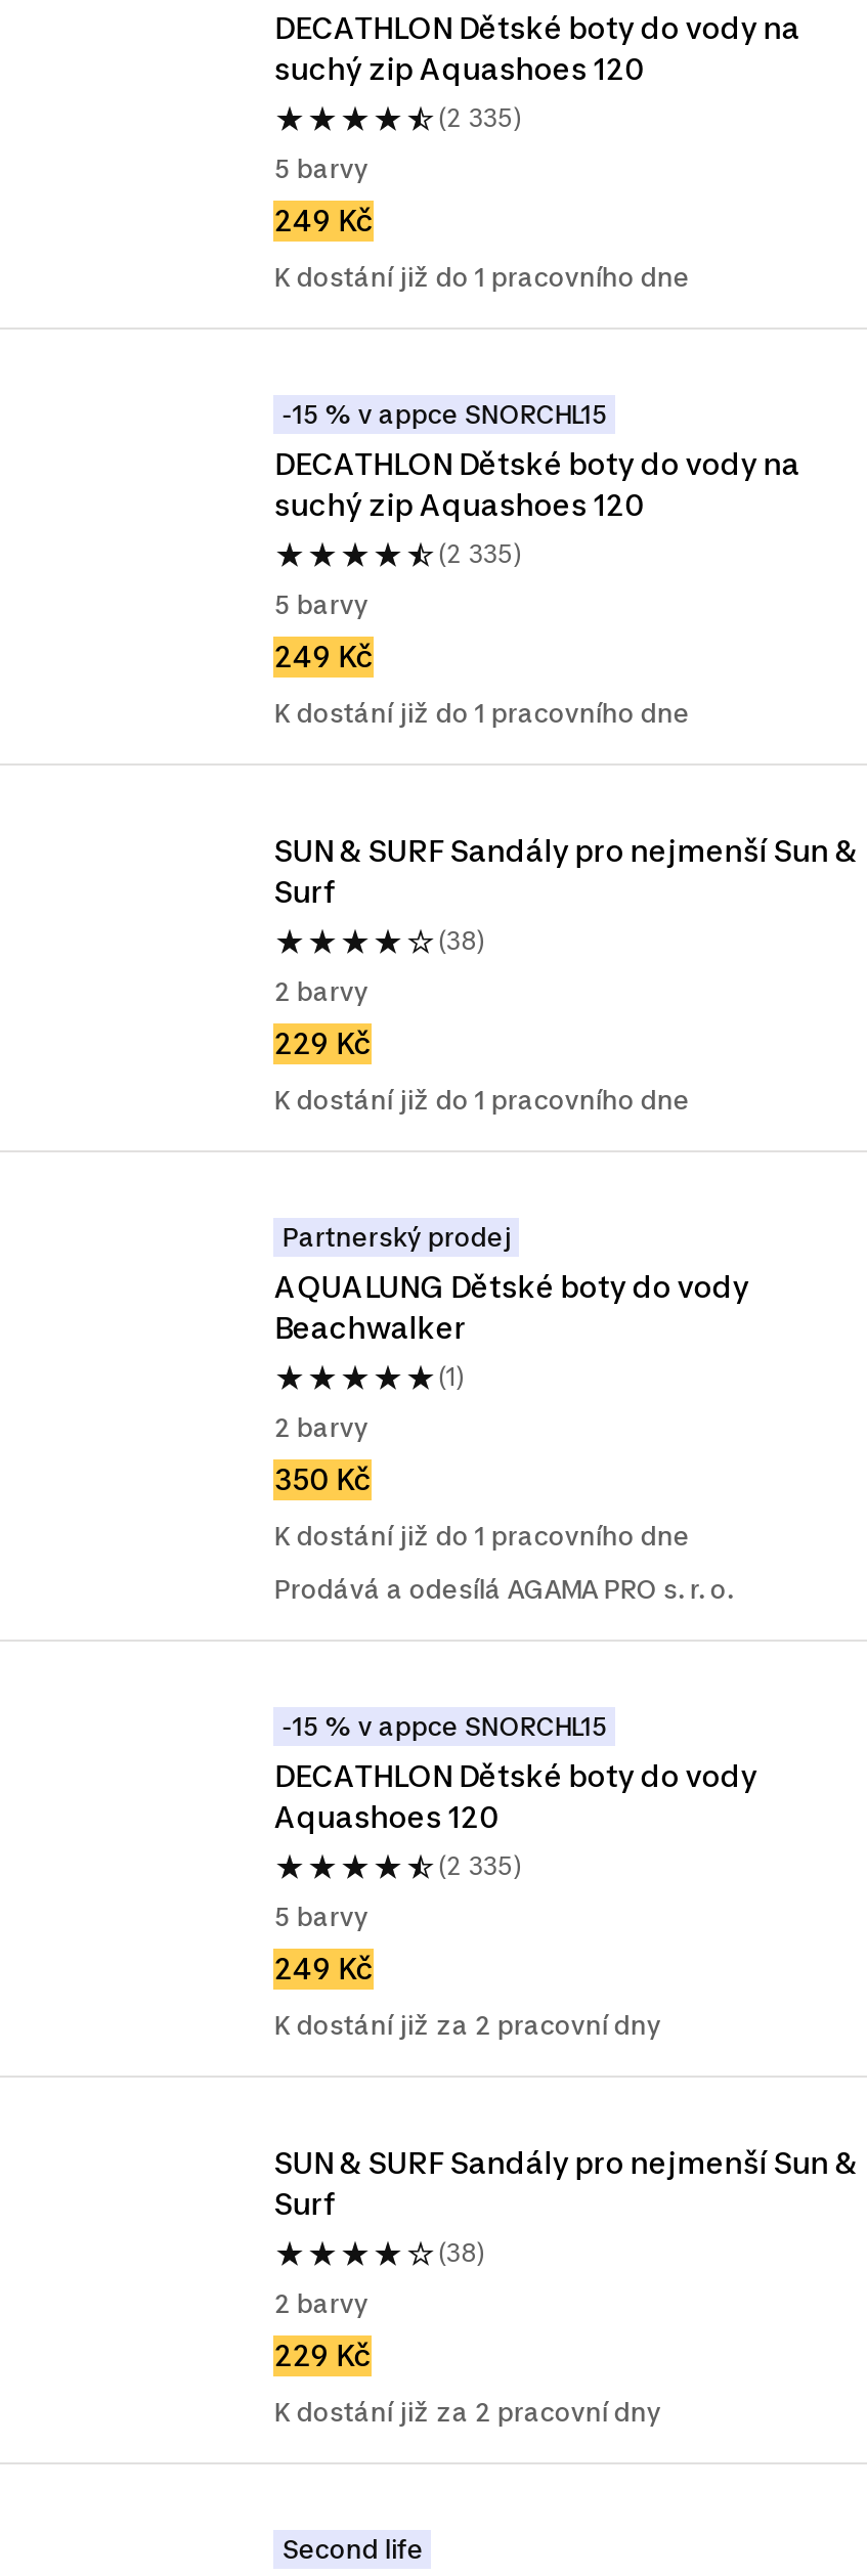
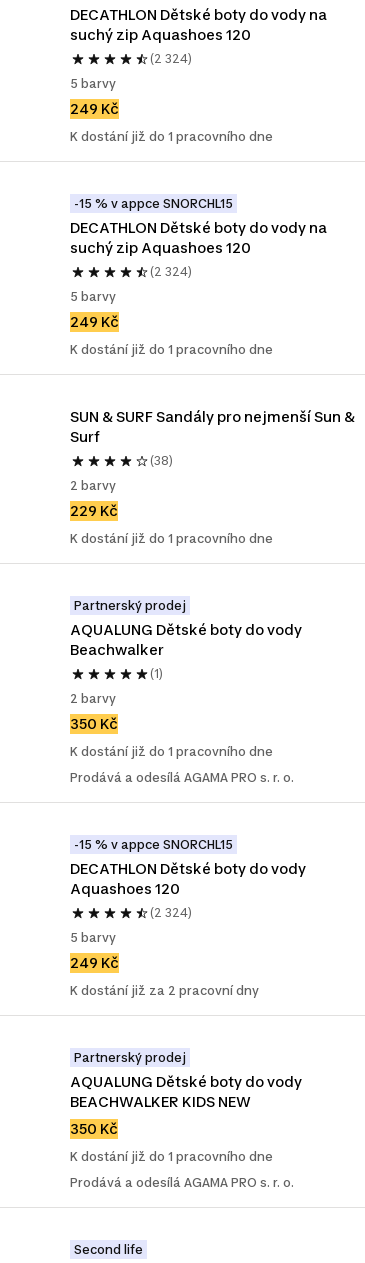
[438,102,522,133] (2 335) -> [150,51,192,66] (2 324)
[438,538,522,569] (2 335) -> [150,264,192,279] (2 324)
[438,1850,522,1881] (2 335) -> [150,905,192,920] (2 324)
[274,2145,857,2221] SUN & SURF Sandály pro nejmenší Sun & | Surf -> [74,1050,186,1065] Partnerský prodej
[438,2237,485,2268] (38) -> [70,1073,302,1110] AQUALUNG Dětské boty do vody | BEACHWALKER KIDS NEW
[274,2288,368,2319] 2 barvy -> [70,1120,118,1137] 350 Kč
[274,2338,372,2372] 229 Kč -> [70,1149,273,1164] K dostání již do 1 pracovního dne
[274,2397,661,2428] K dostání již za 2 pracovní dny -> [70,1175,294,1190] Prodává a odesílá AGAMA PRO s. r. o.

